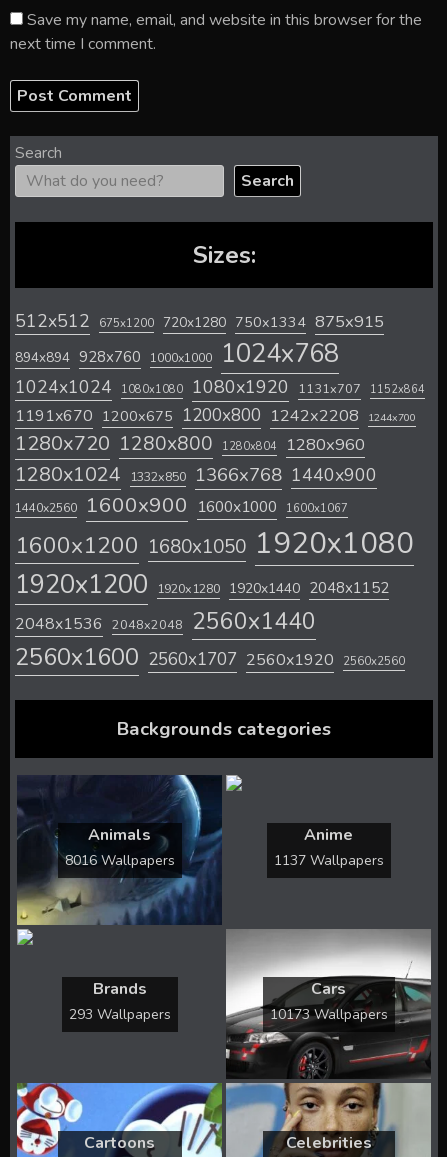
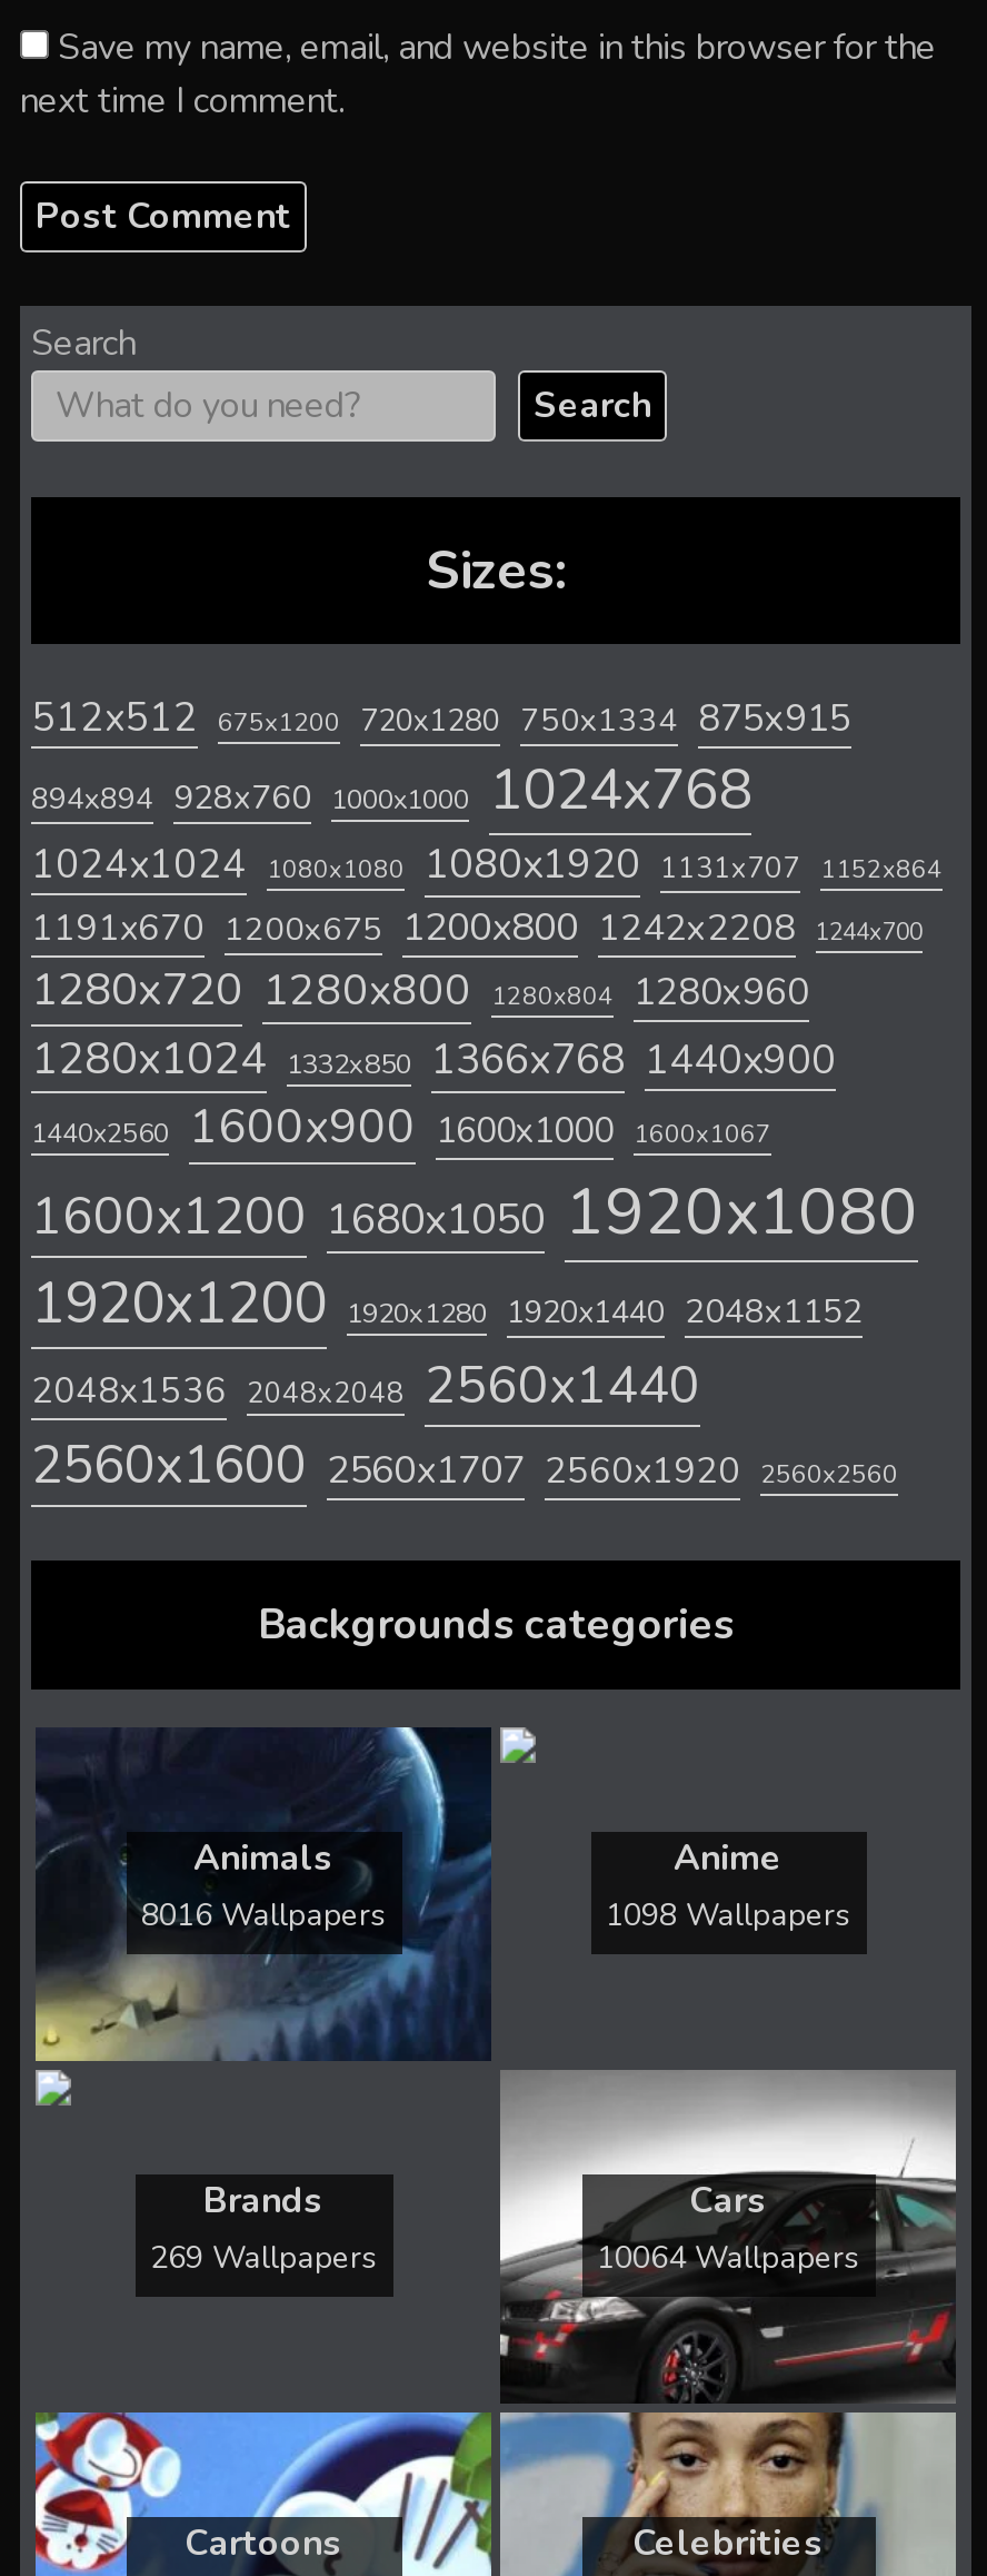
[273,851,383,870] 1137 Wallpapers -> [606,1895,850,1937] 1098 Wallpapers
[68,1005,170,1024] 293 Wallpapers -> [150,2237,377,2280] 269 Wallpapers
[269,1005,387,1024] 10173 Wallpapers -> [597,2237,859,2280] 10064 Wallpapers

